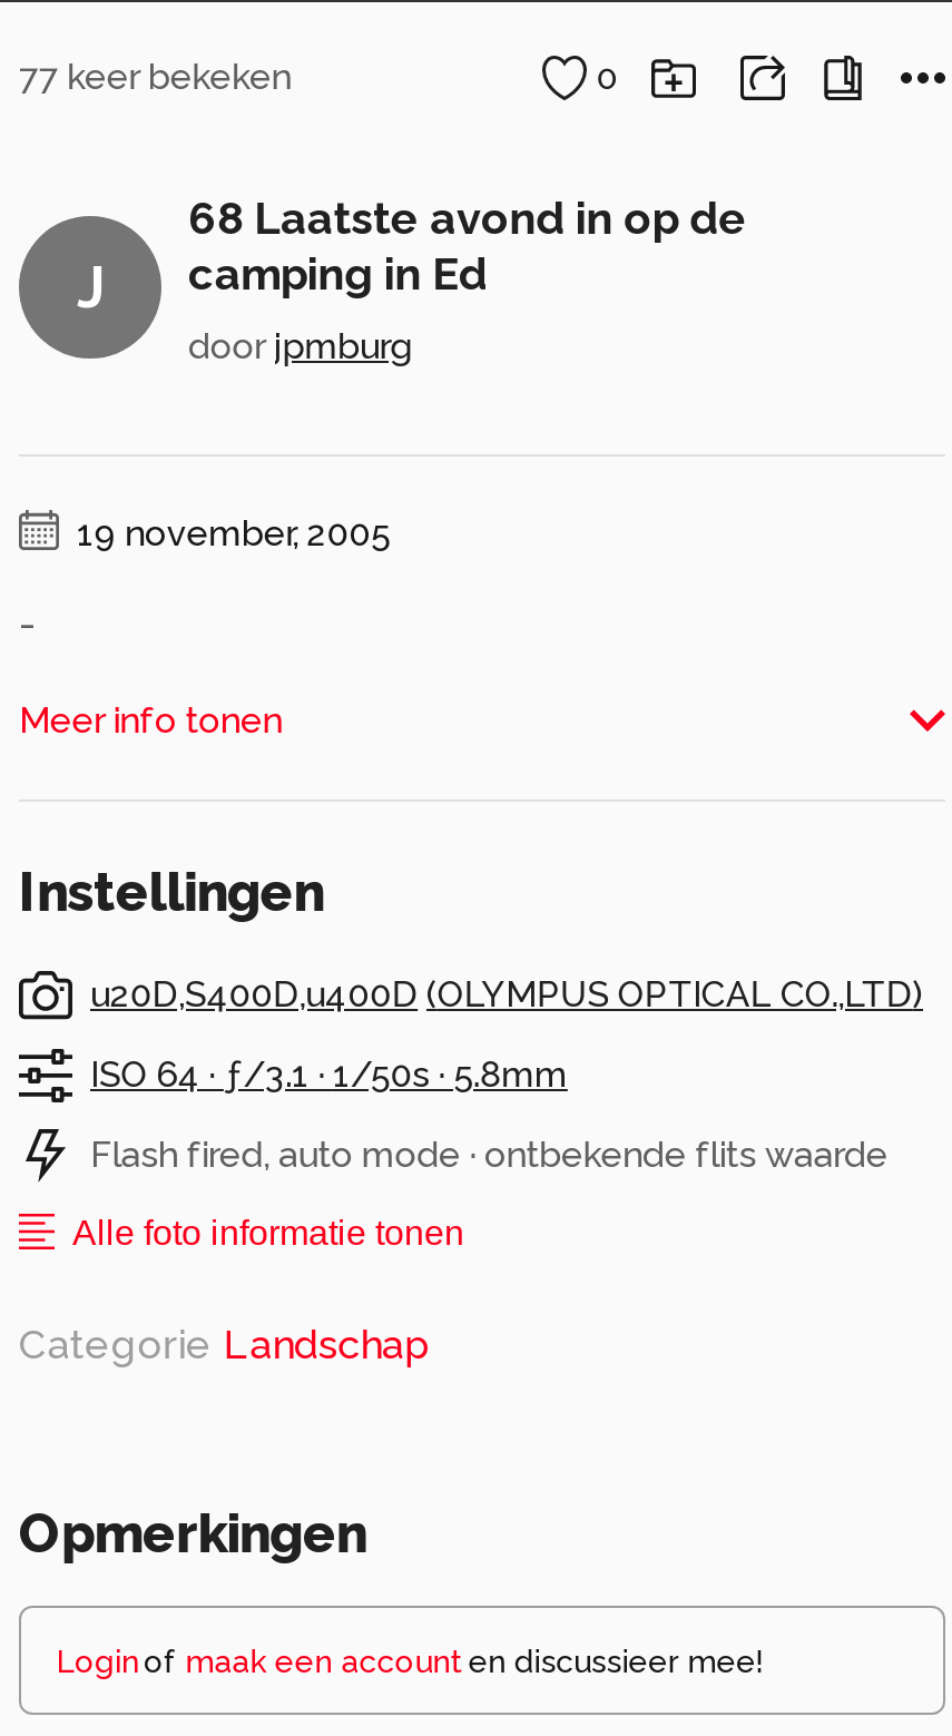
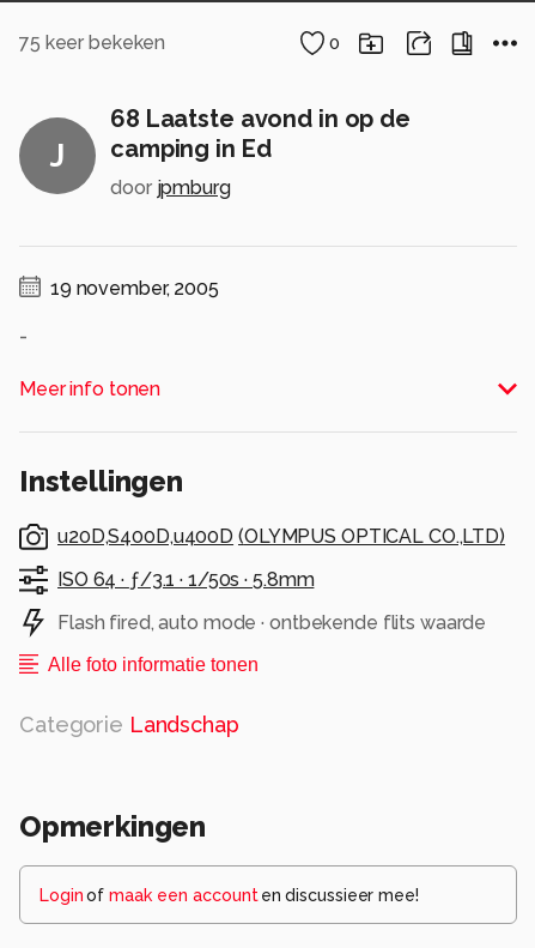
[19,56,291,98] 77 keer bekeken -> [19,31,165,54] 75 keer bekeken

